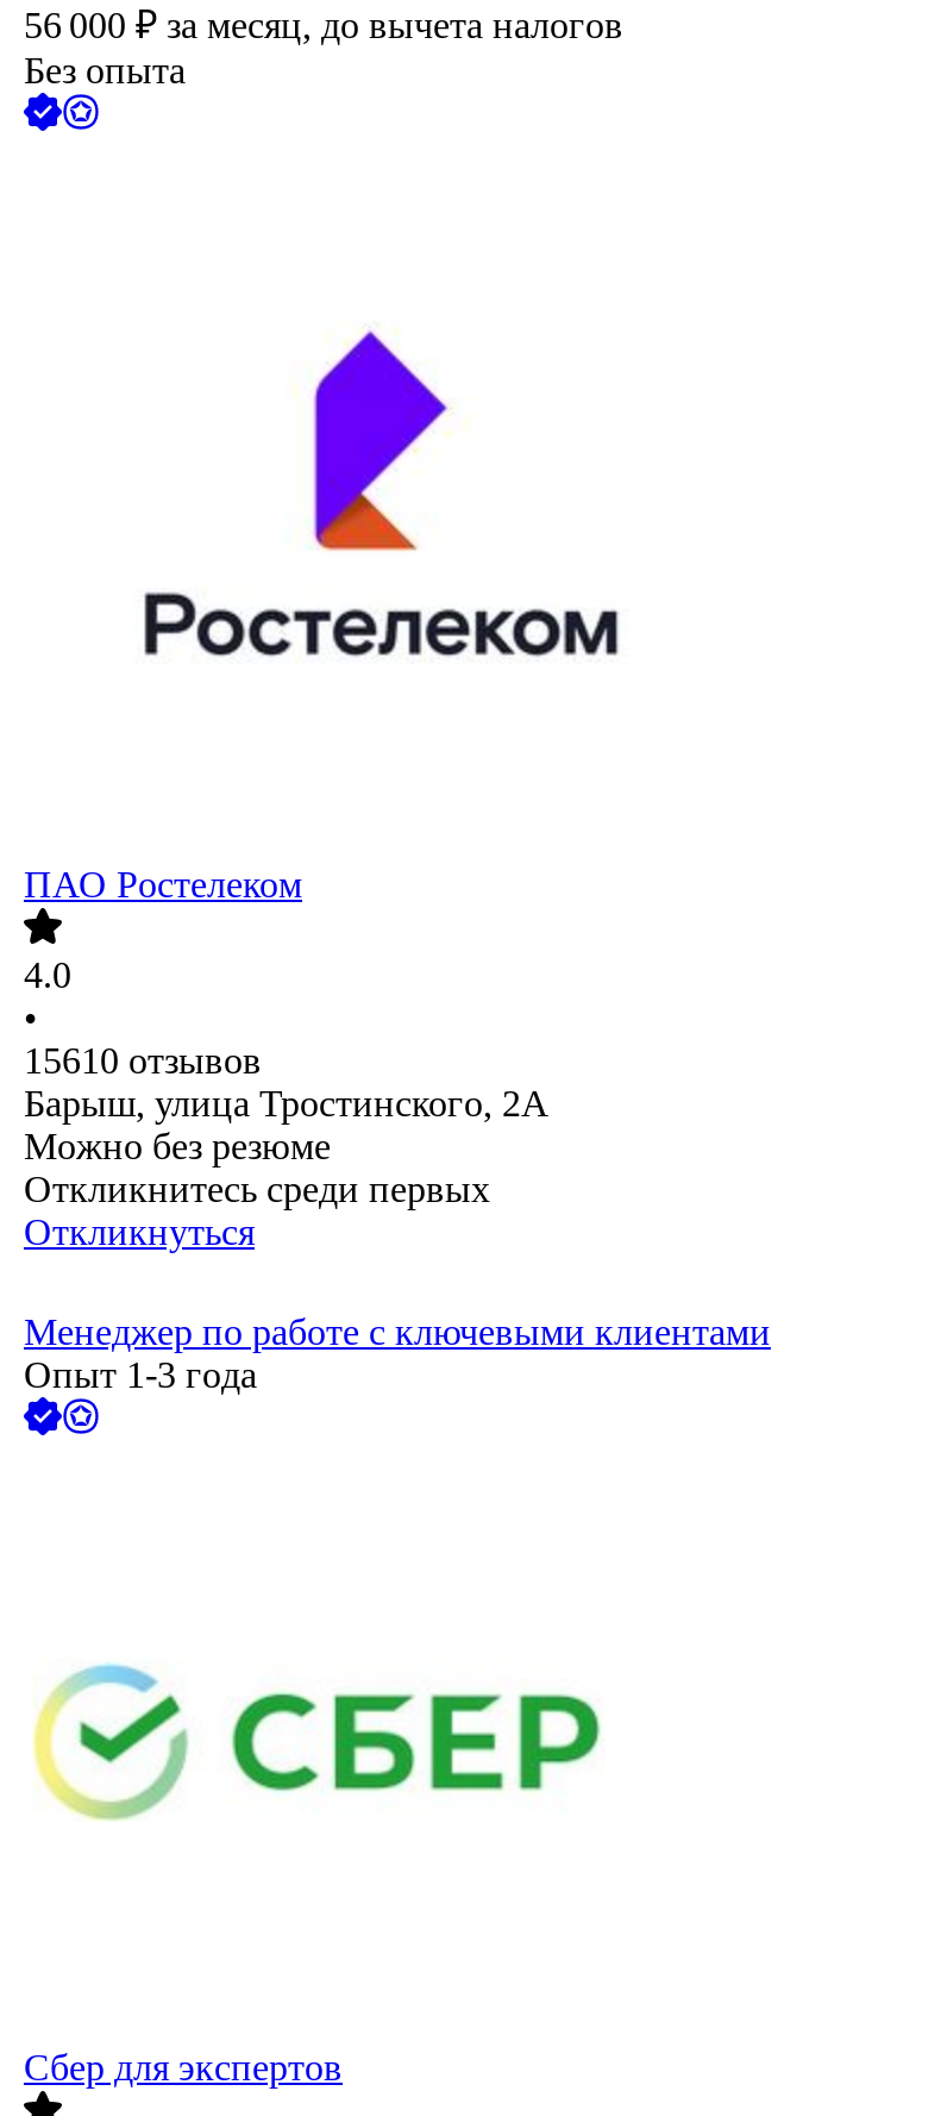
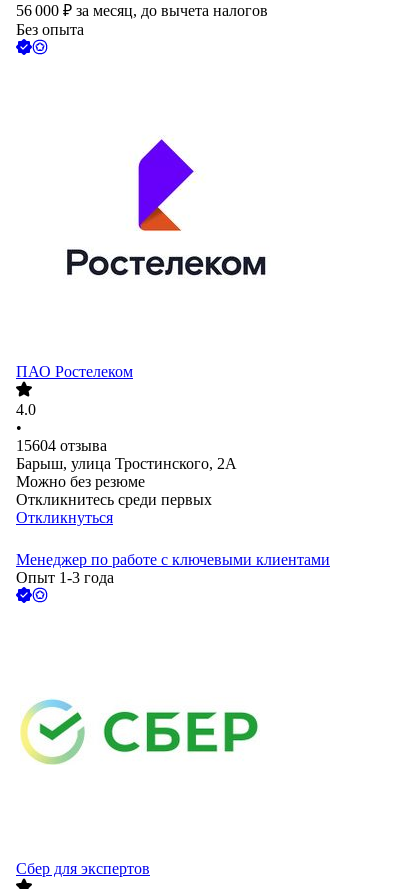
[24,1041,262,1081] 15610 отзывов -> [16,437,107,454] 15604 отзыва

